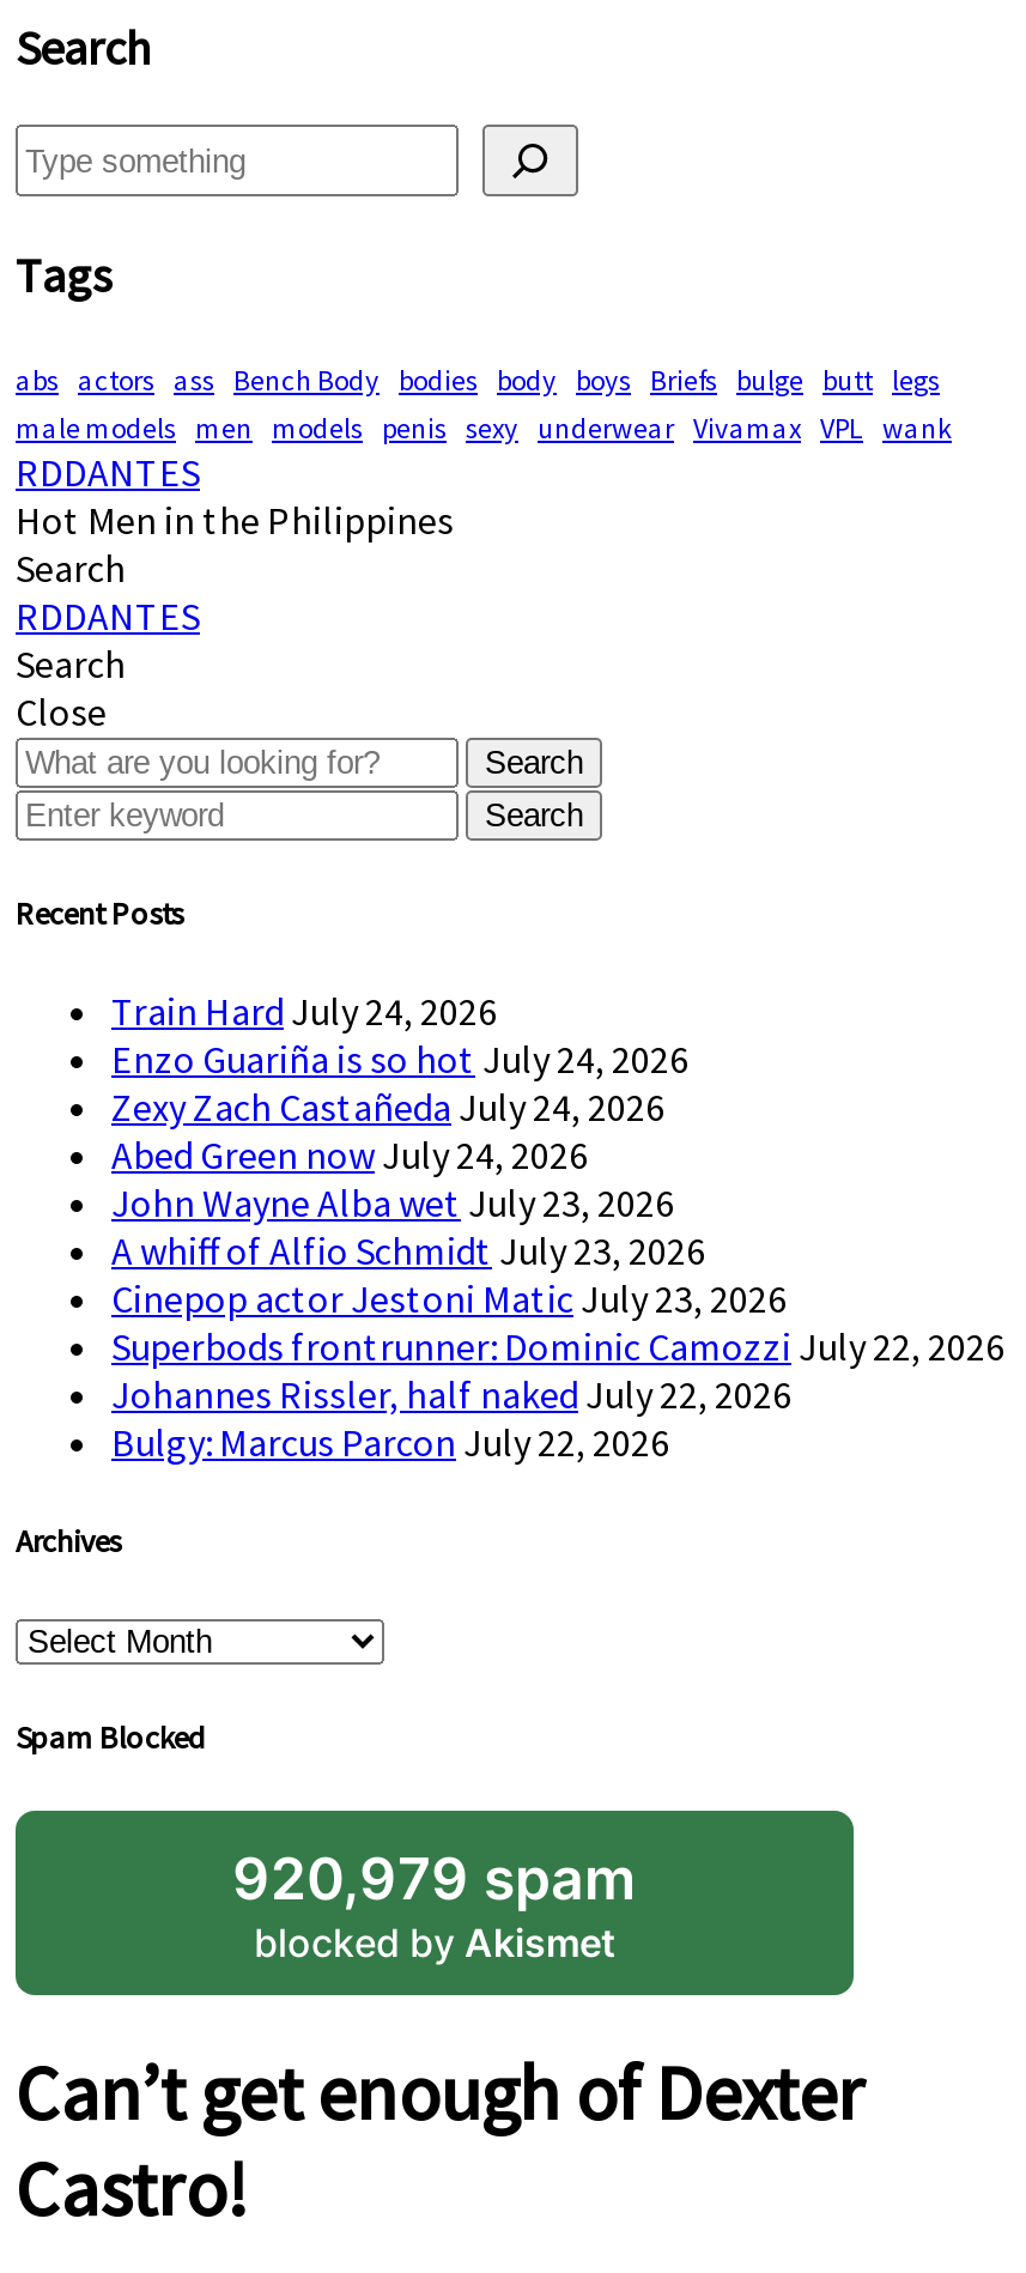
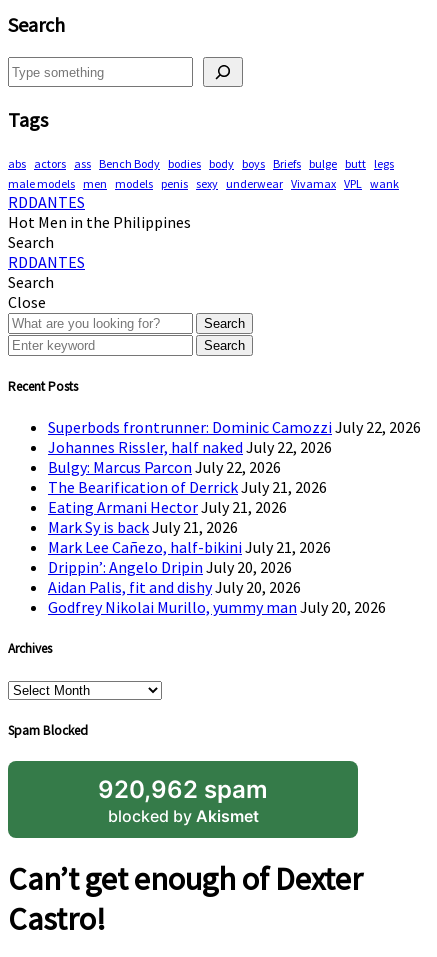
[111,988,787,1323] Train Hard July 24, 2026 | Enzo Guariña is so hot July 24, 2026 | Zexy Zach Castañeda July 24, 2026 | Abed Green now July 24, 2026 | John Wayne Alba wet July 23, 2026 | A whiff of Alfio Schmidt July 23, 2026 | Cinepop actor Jestoni Matic July 23, 2026 -> none
moved [111,1323,1004,1467] -> [48,417,421,477]: Superbods frontrunner: Dominic Camozzi July 22, 2026 | Johannes Rissler, half naked July 22, 2026 | Bulgy: Marcus Parcon July 22, 2026
none -> [48,477,386,617] The Bearification of Derrick July 21, 2026 | Eating Armani Hector July 21, 2026 | Mark Sy is back July 21, 2026 | Mark Lee Cañezo, half-bikini July 21, 2026 | Drippin’: Angelo Dripin July 20, 2026 | Aidan Palis, fit and dishy July 20, 2026 | Godfrey Nikolai Murillo, yummy man July 20, 2026
[232,1844,637,1914] 920,979 spam -> [98,775,268,804] 920,962 spam

